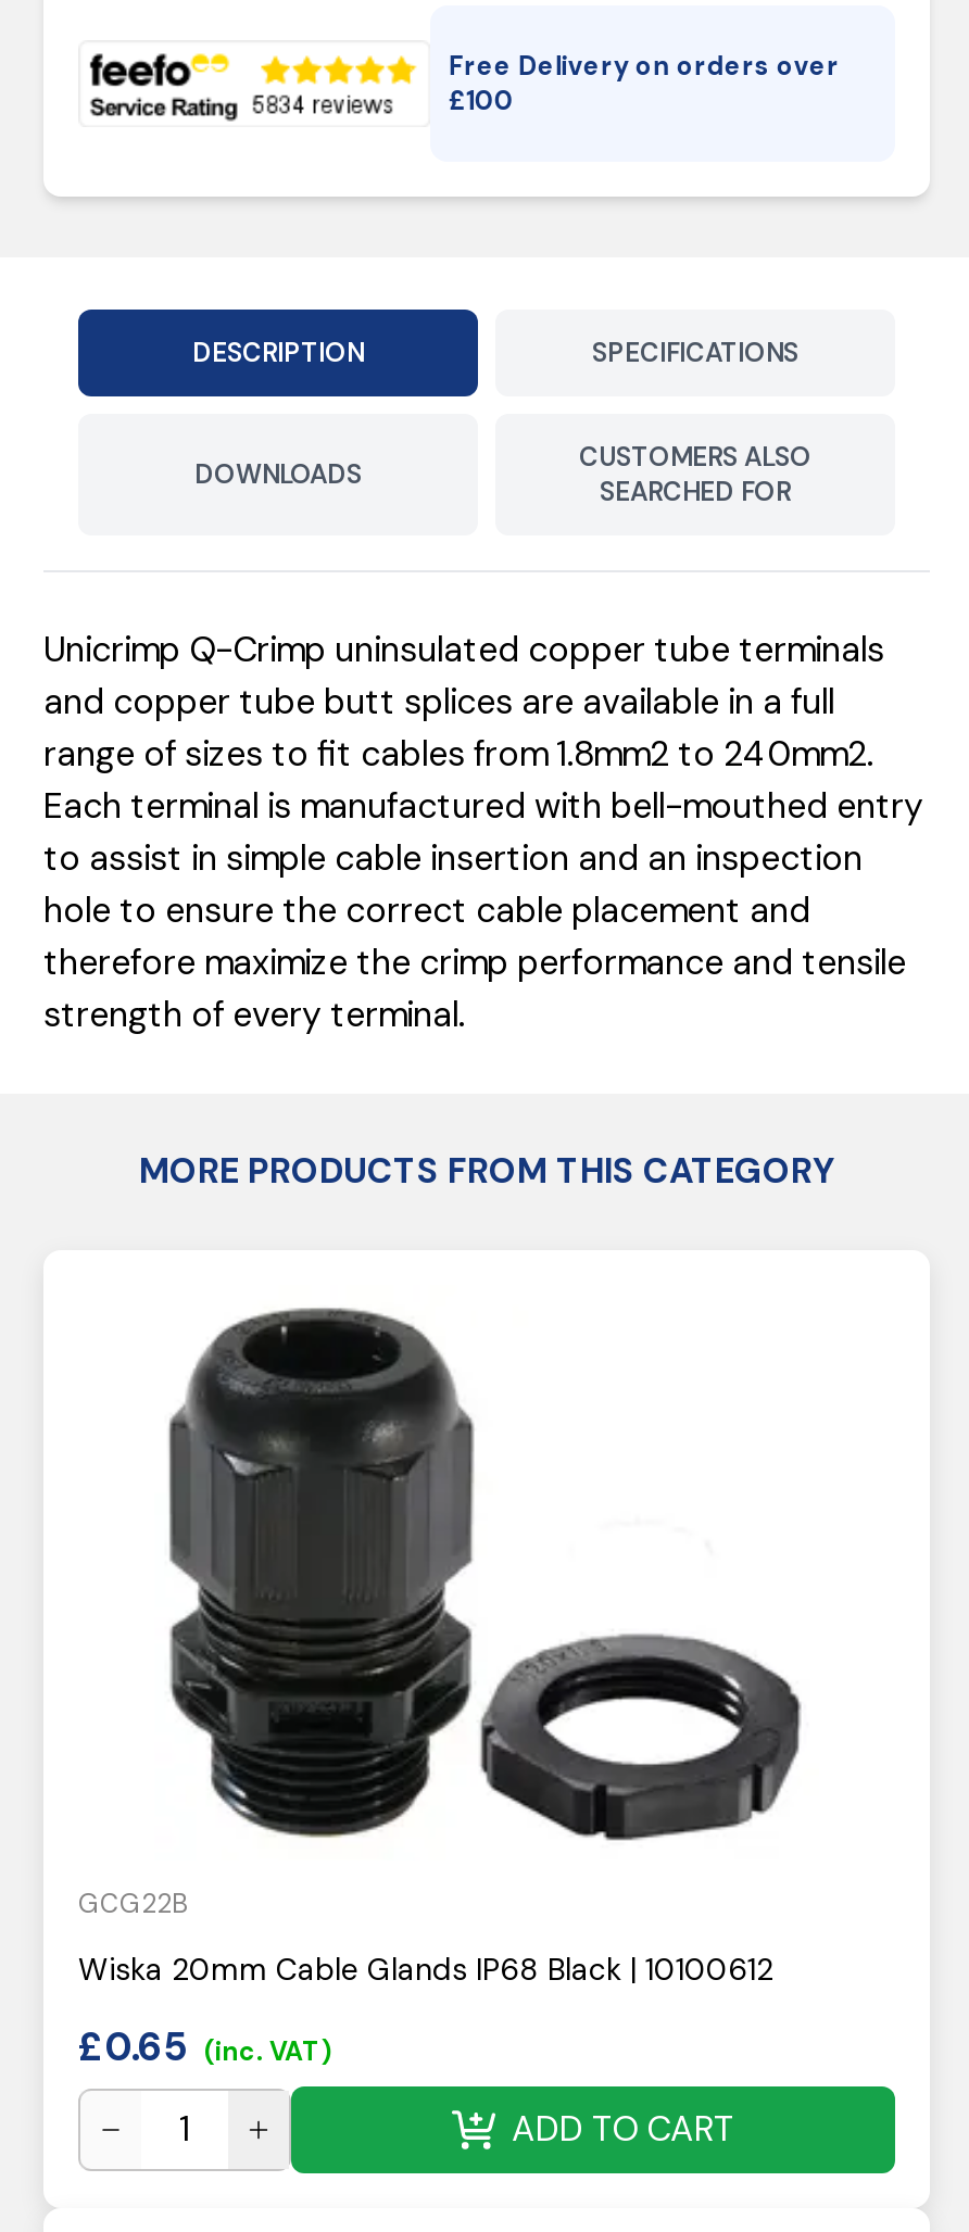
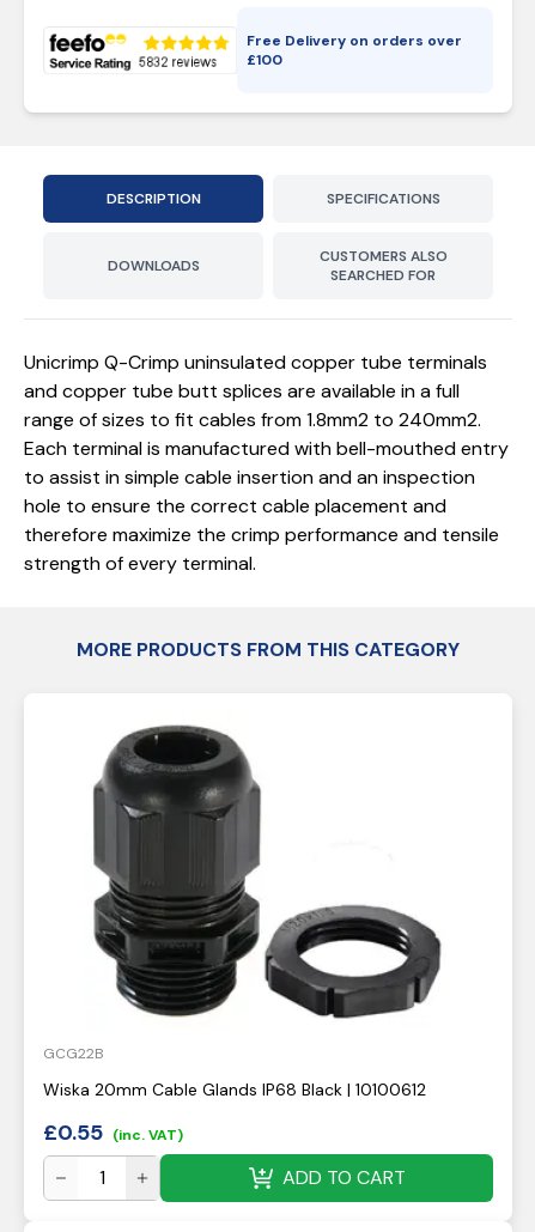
[78,2021,332,2073] £0.65 (inc. VAT) -> [43,1118,183,1147] £0.55 (inc. VAT)

